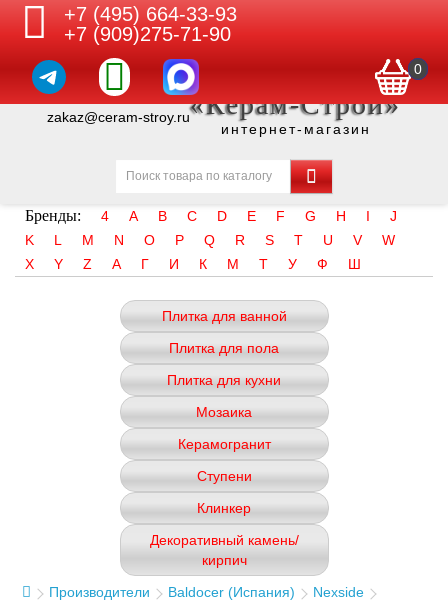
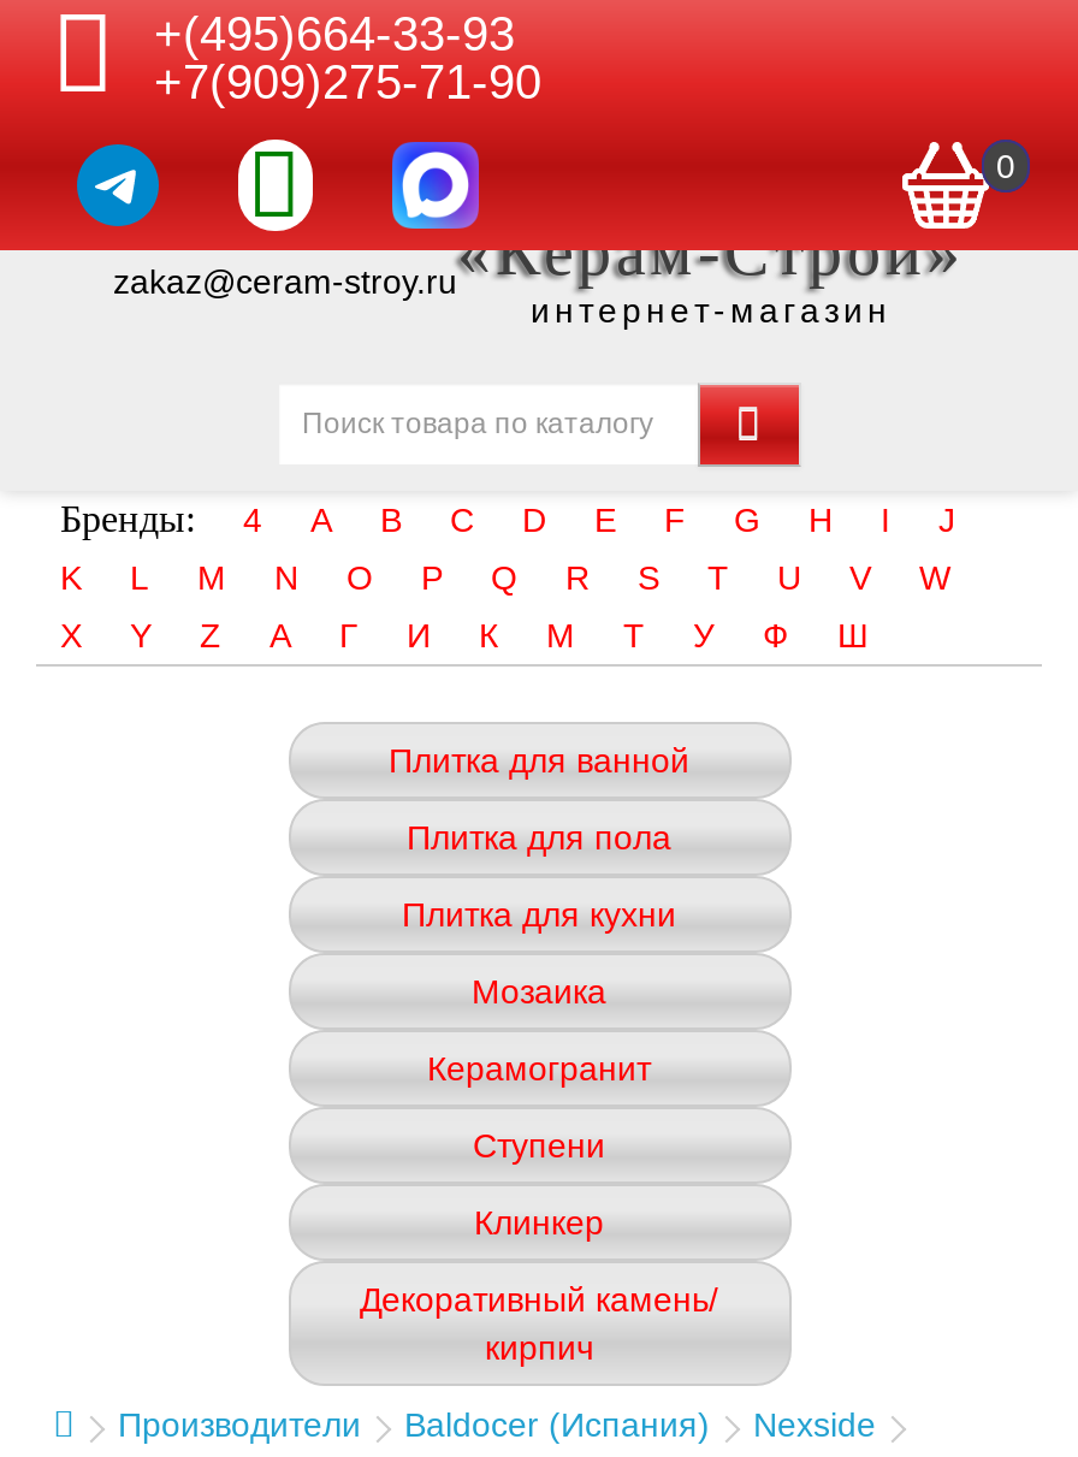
[64,2,237,44] +7 (495) 664-33-93 | +7 (909)275-71-90 -> [154,6,541,107] +(495)664-33-93 | +7(909)275-71-90

